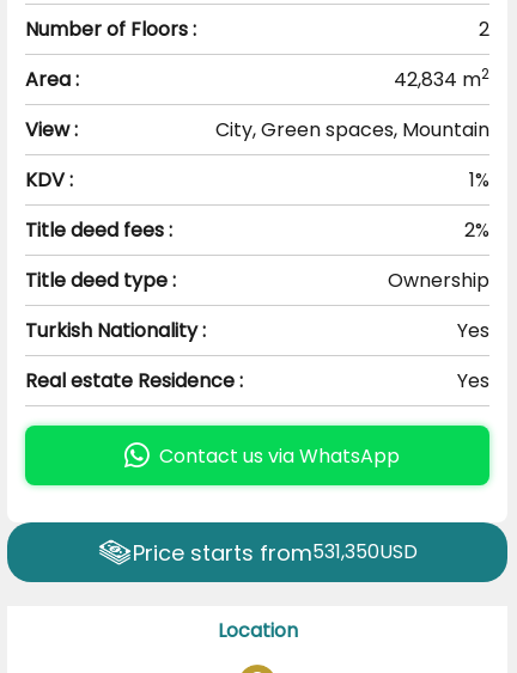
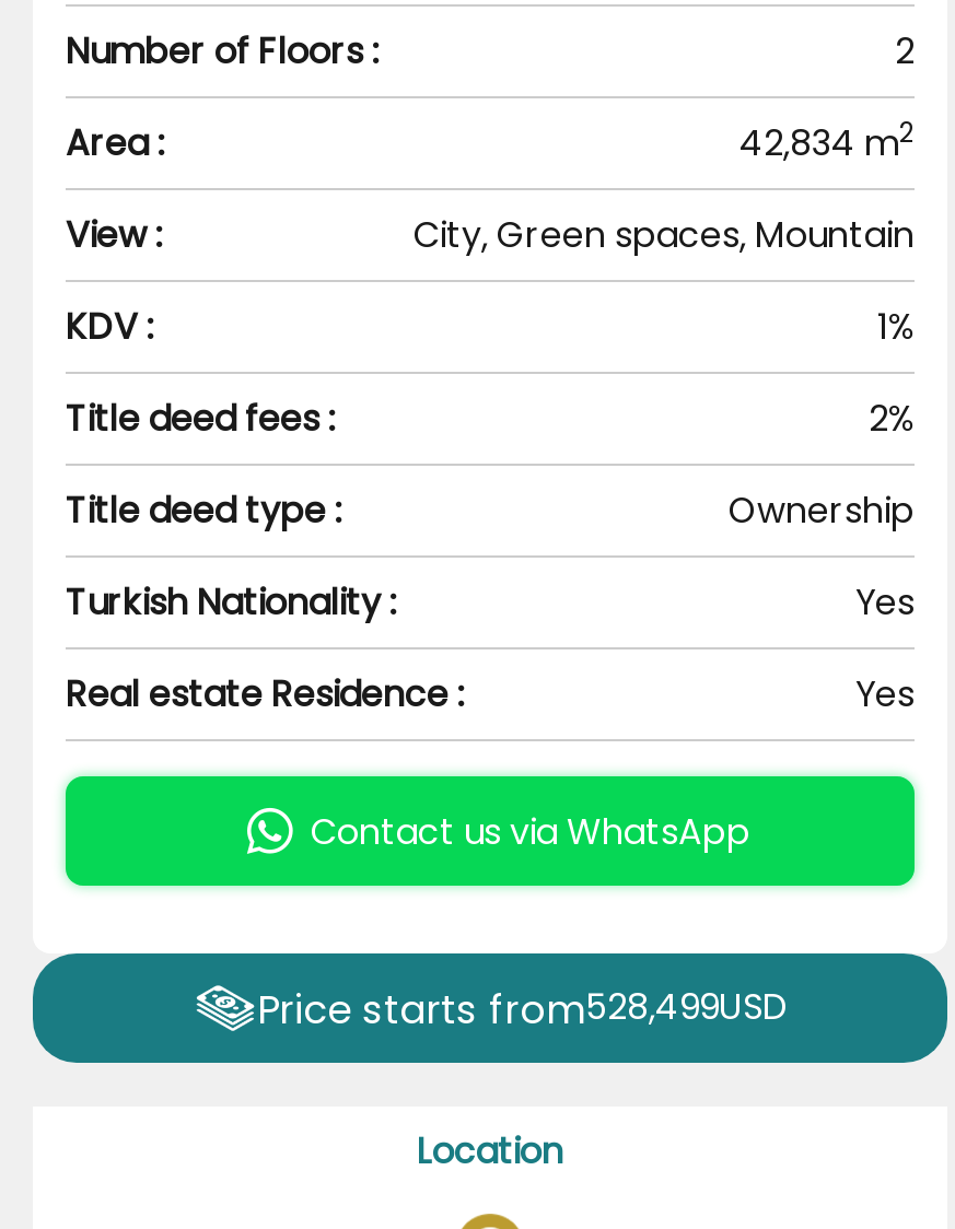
[133,537,418,567] Price starts from531,350USD -> [257,981,789,1035] Price starts from528,499USD

